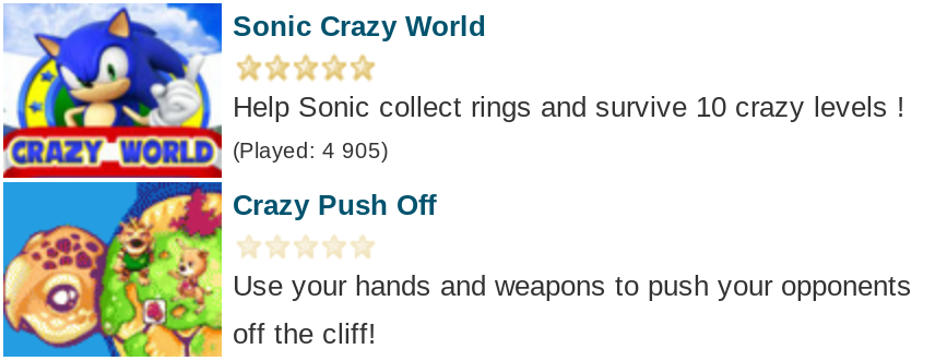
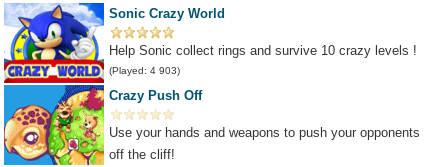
[233,139,388,163] (Played: 4 905) -> [109,65,180,76] (Played: 4 903)

